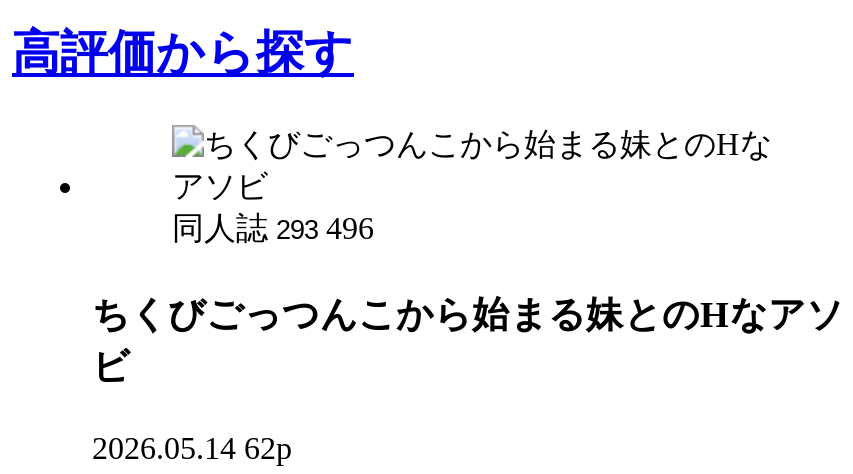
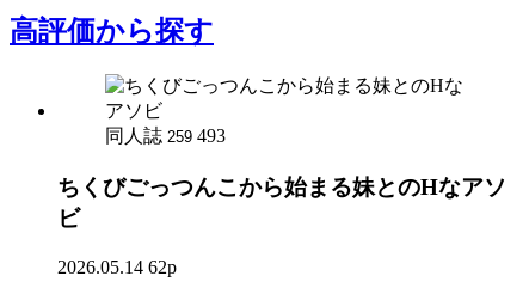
[172,211,374,245] 同人誌 293 496 -> [105,126,226,146] 同人誌 259 493

